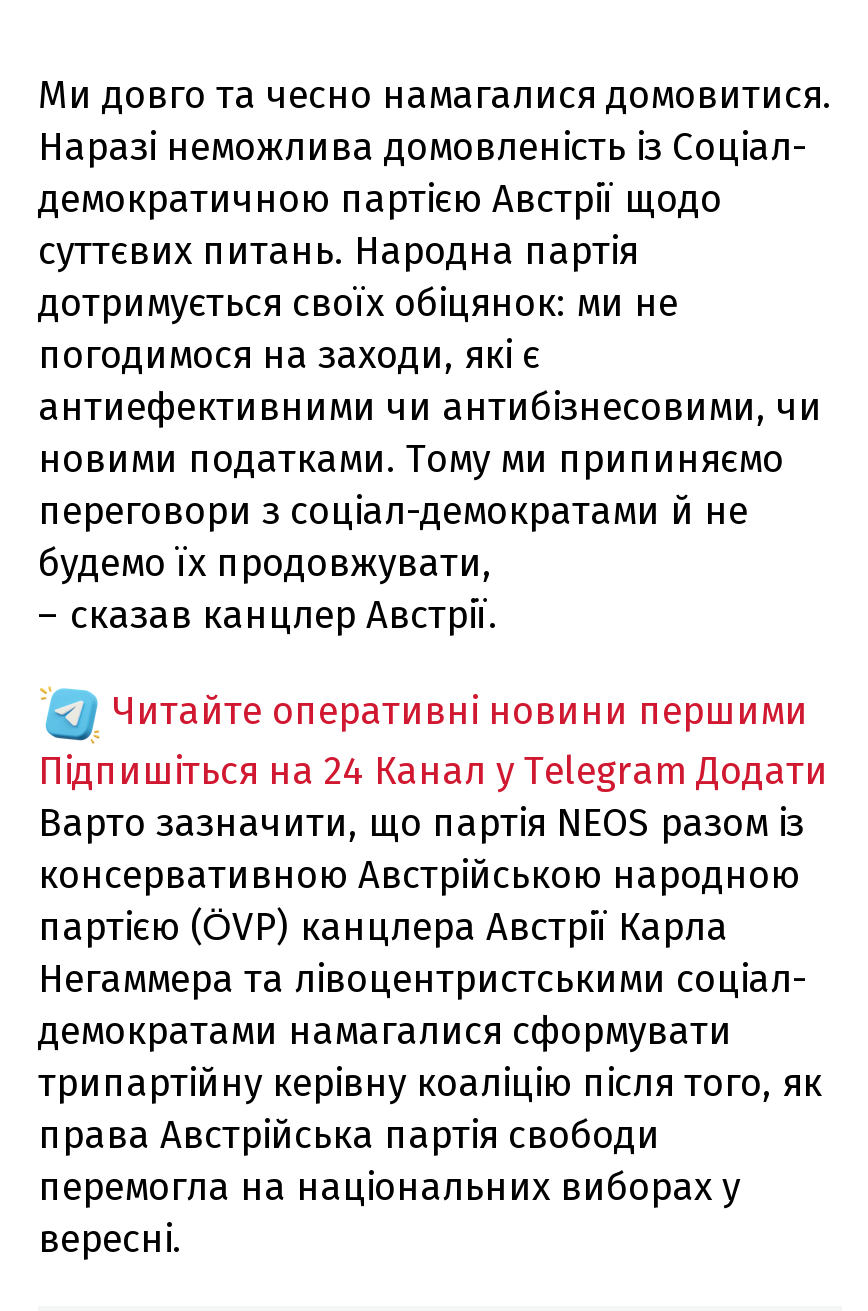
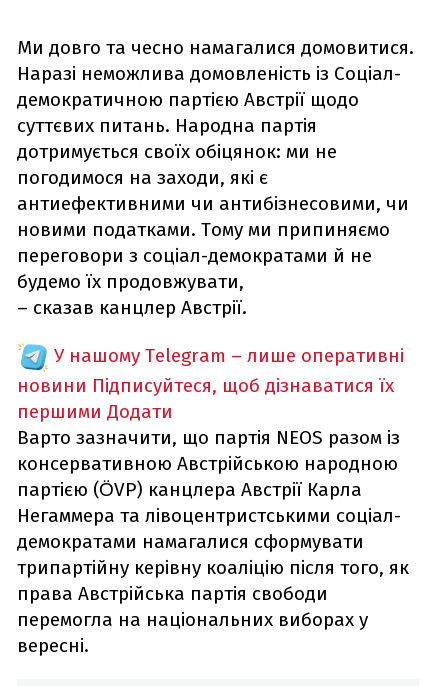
[38,687,828,793] Читайте оперативні новини першими | Підпишіться на 24 Канал у Telegram Додати -> [17,344,404,423] У нашому Telegram – лише оперативні | новини Підписуйтеся, щоб дізнаватися їх | першими Додати

